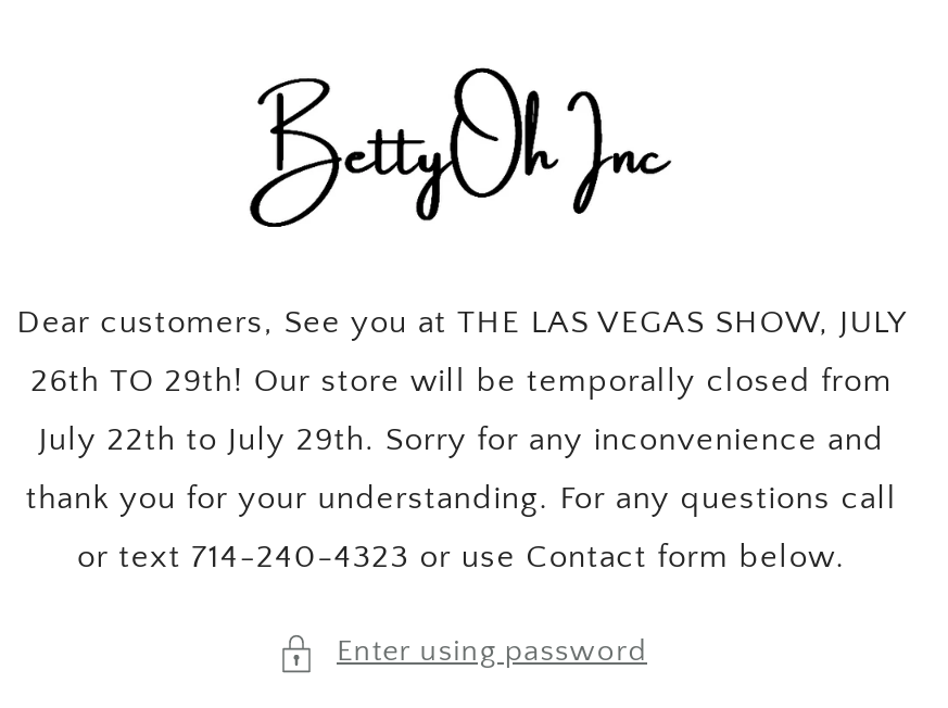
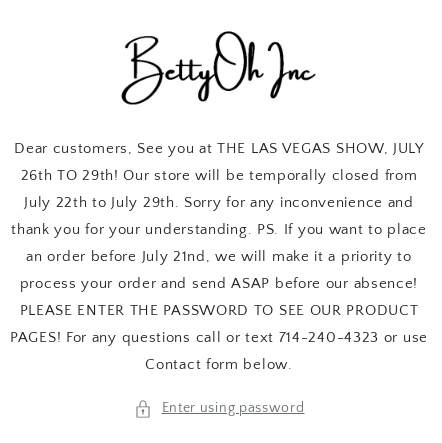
[26,480,897,576] thank you for your understanding. For any questions call | or text 714-240-4323 or use Contact form below. -> [10,221,428,373] thank you for your understanding. PS. If you want to place | an order before July 21nd, we will make it a priority to | process your order and send ASAP before our absence! | PLEASE ENTER THE PASSWORD TO SEE OUR PRODUCT | PAGES! For any questions call or text 714-240-4323 or use | Contact form below.

